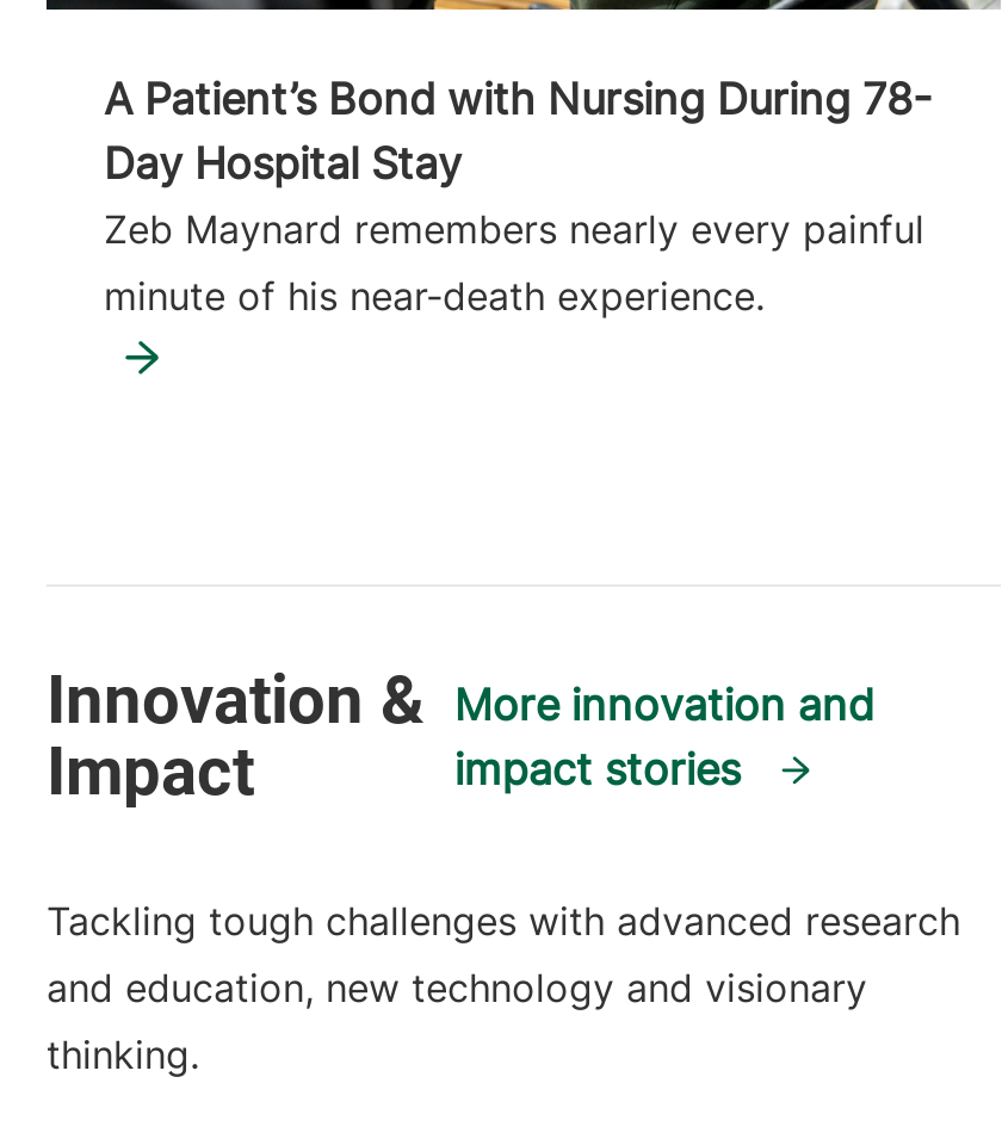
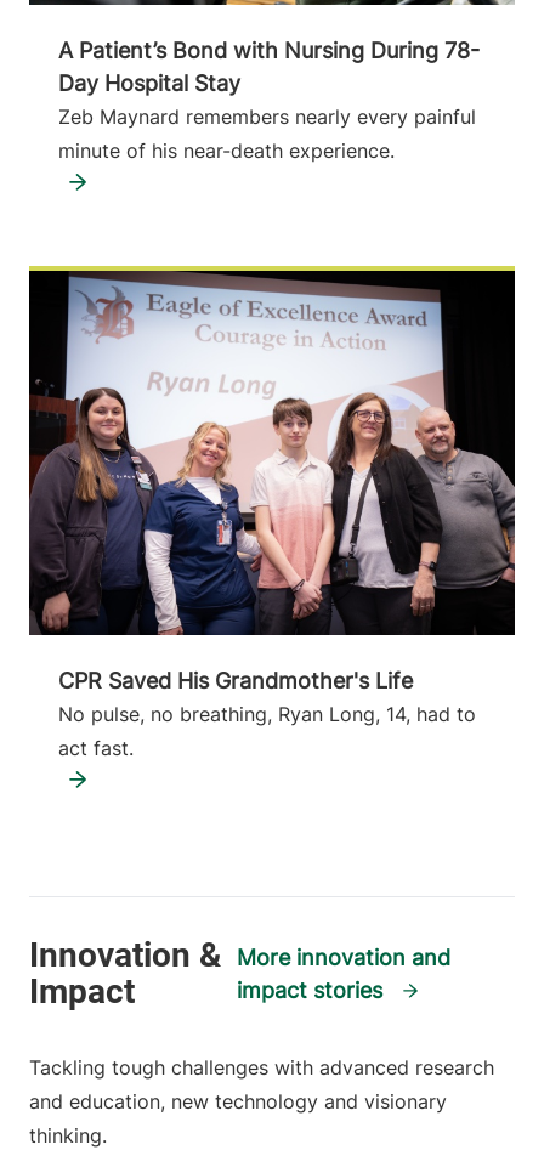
none -> [28,265,516,761] [image] | CPR Saved His Grandmother's Life | No pulse, no breathing, Ryan Long, 14, had to | act fast.

